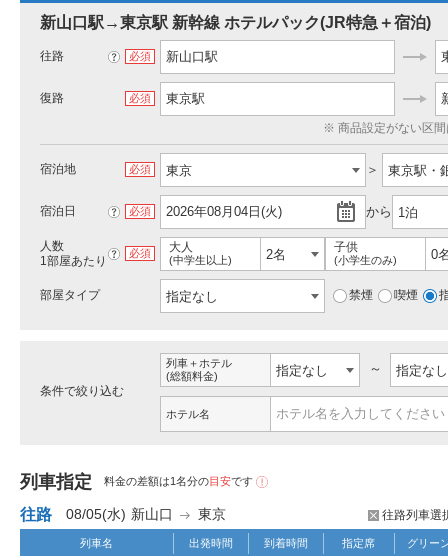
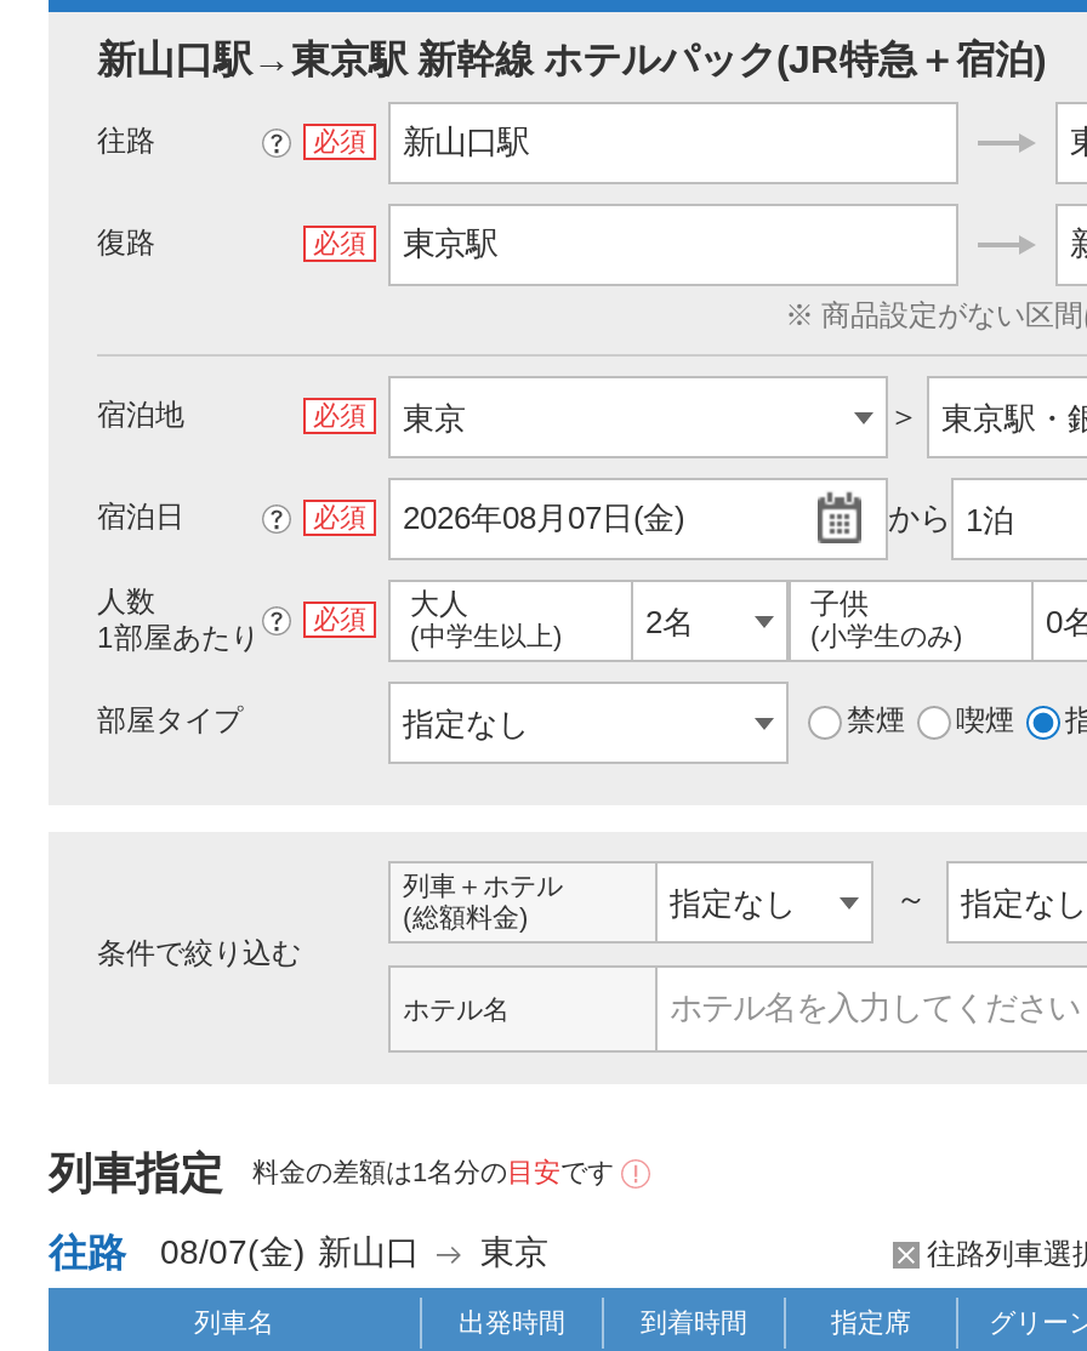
[166,204,282,219] 2026年08月04日(火) -> [403,499,684,536] 2026年08月07日(金)
[20,506,226,523] 往路 08/05(水) 新山口 東京 -> [49,1232,548,1273] 往路 08/07(金) 新山口 東京

